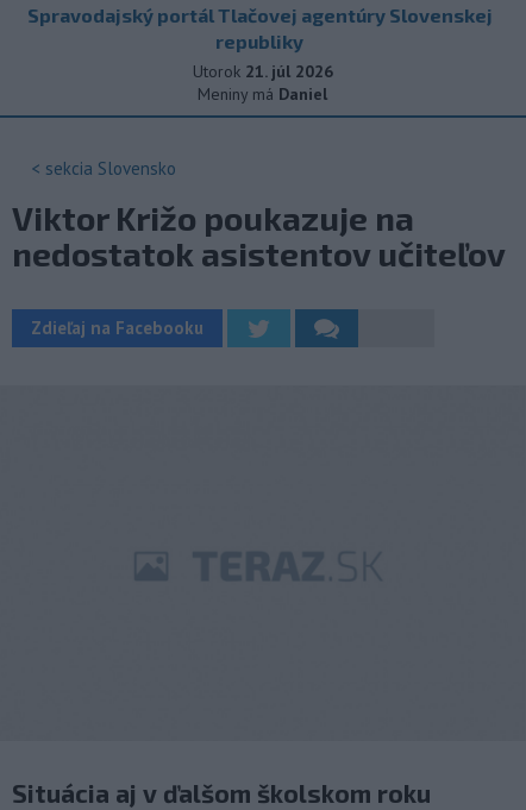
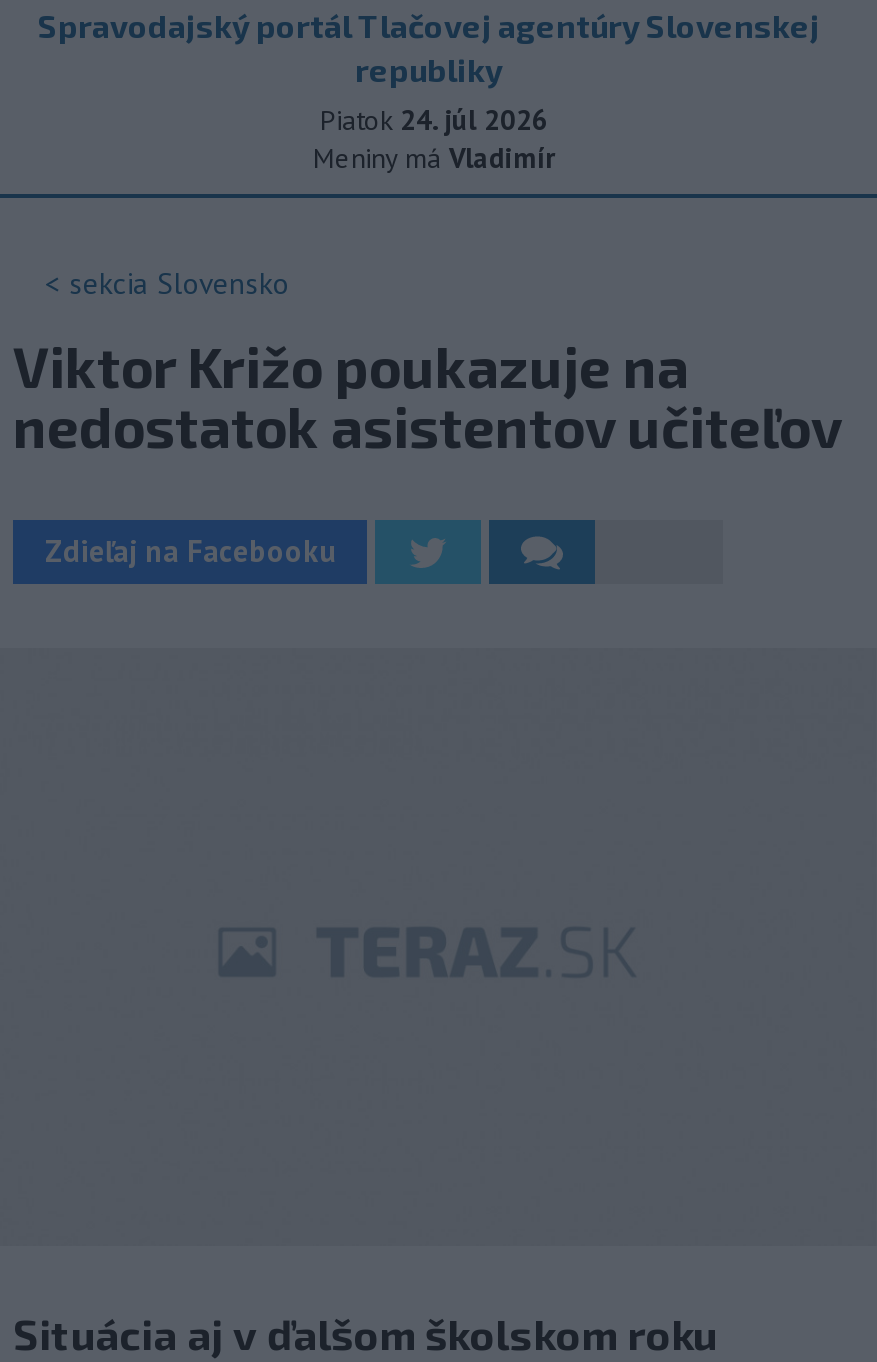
[192,61,333,82] Utorok 21. júl 2026 -> [320,102,548,138] Piatok 24. júl 2026
[198,83,327,105] Meniny má Daniel -> [313,140,555,176] Meniny má Vladimír

